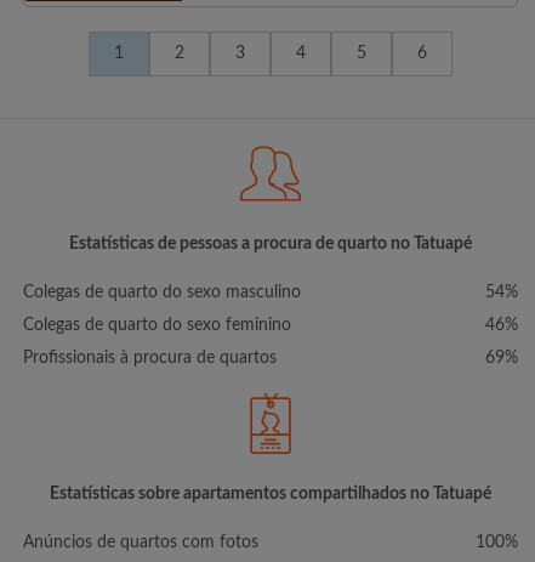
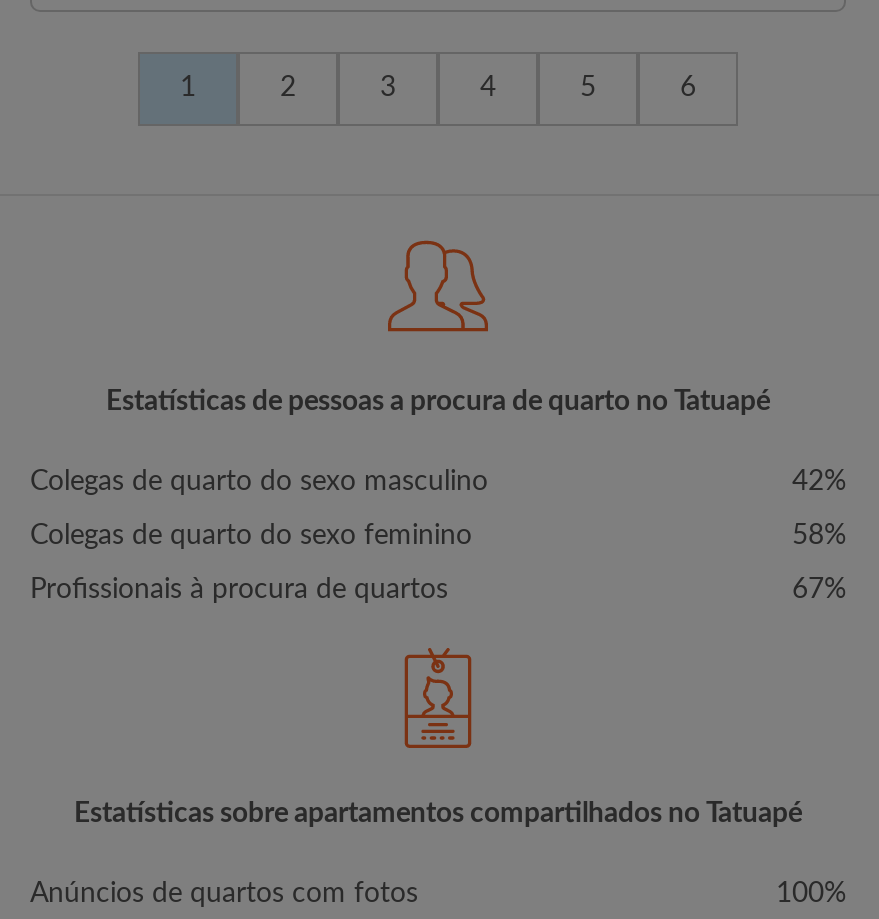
[485,284,518,301] 54% -> [792,468,846,496] 42%
[485,317,518,334] 46% -> [792,522,846,550] 58%
[485,350,518,367] 69% -> [792,576,846,604] 67%

